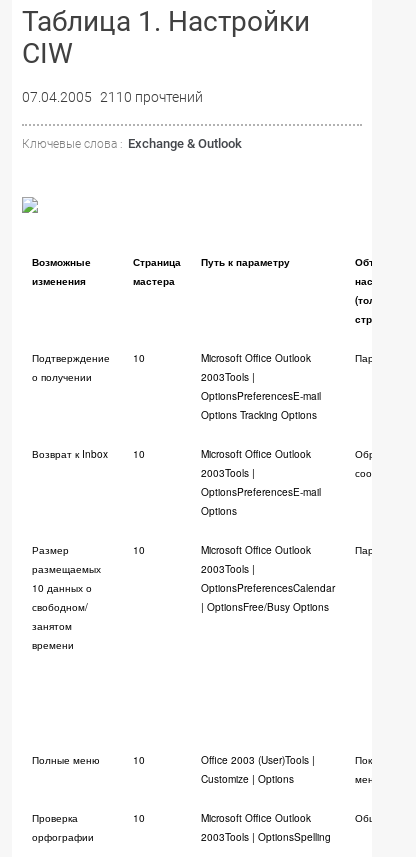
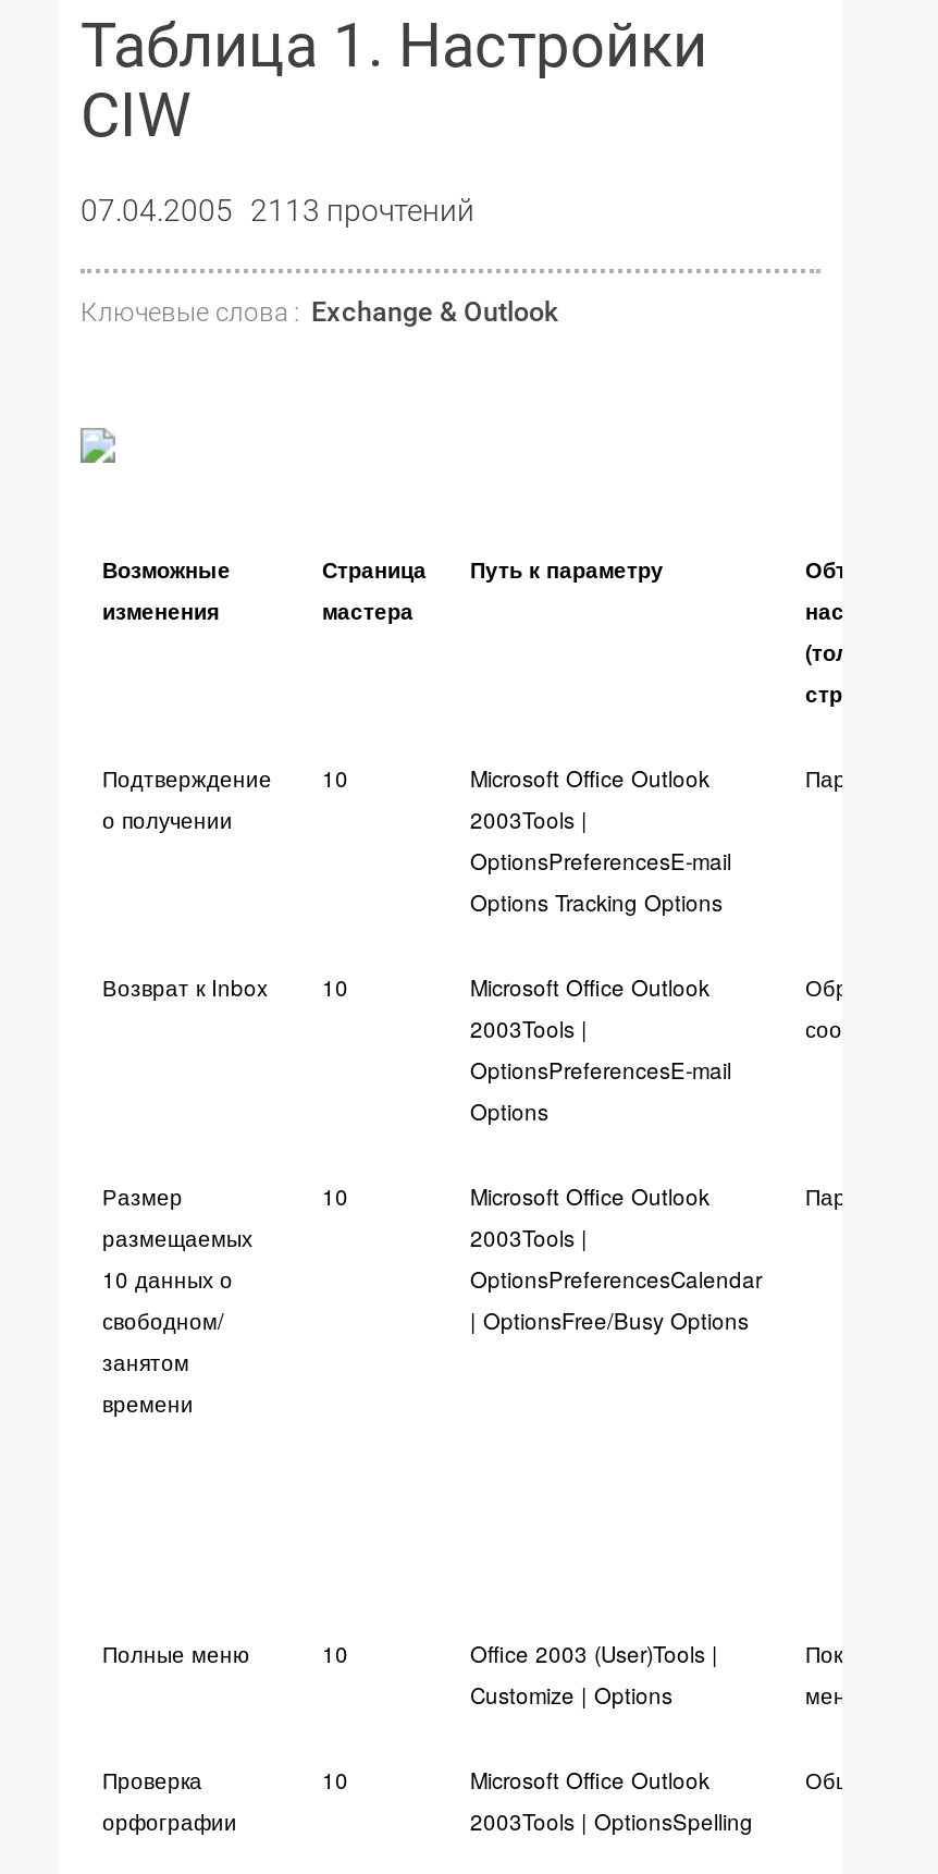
[22,89,203,105] 07.04.2005 2110 прочтений -> [81,193,474,228] 07.04.2005 2113 прочтений

